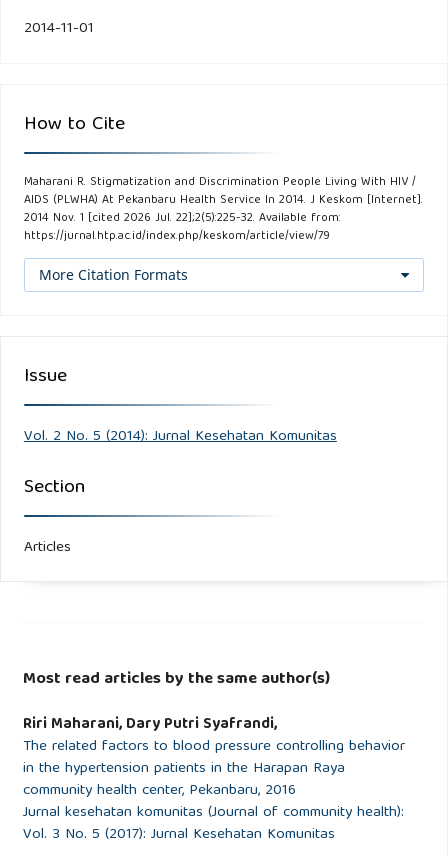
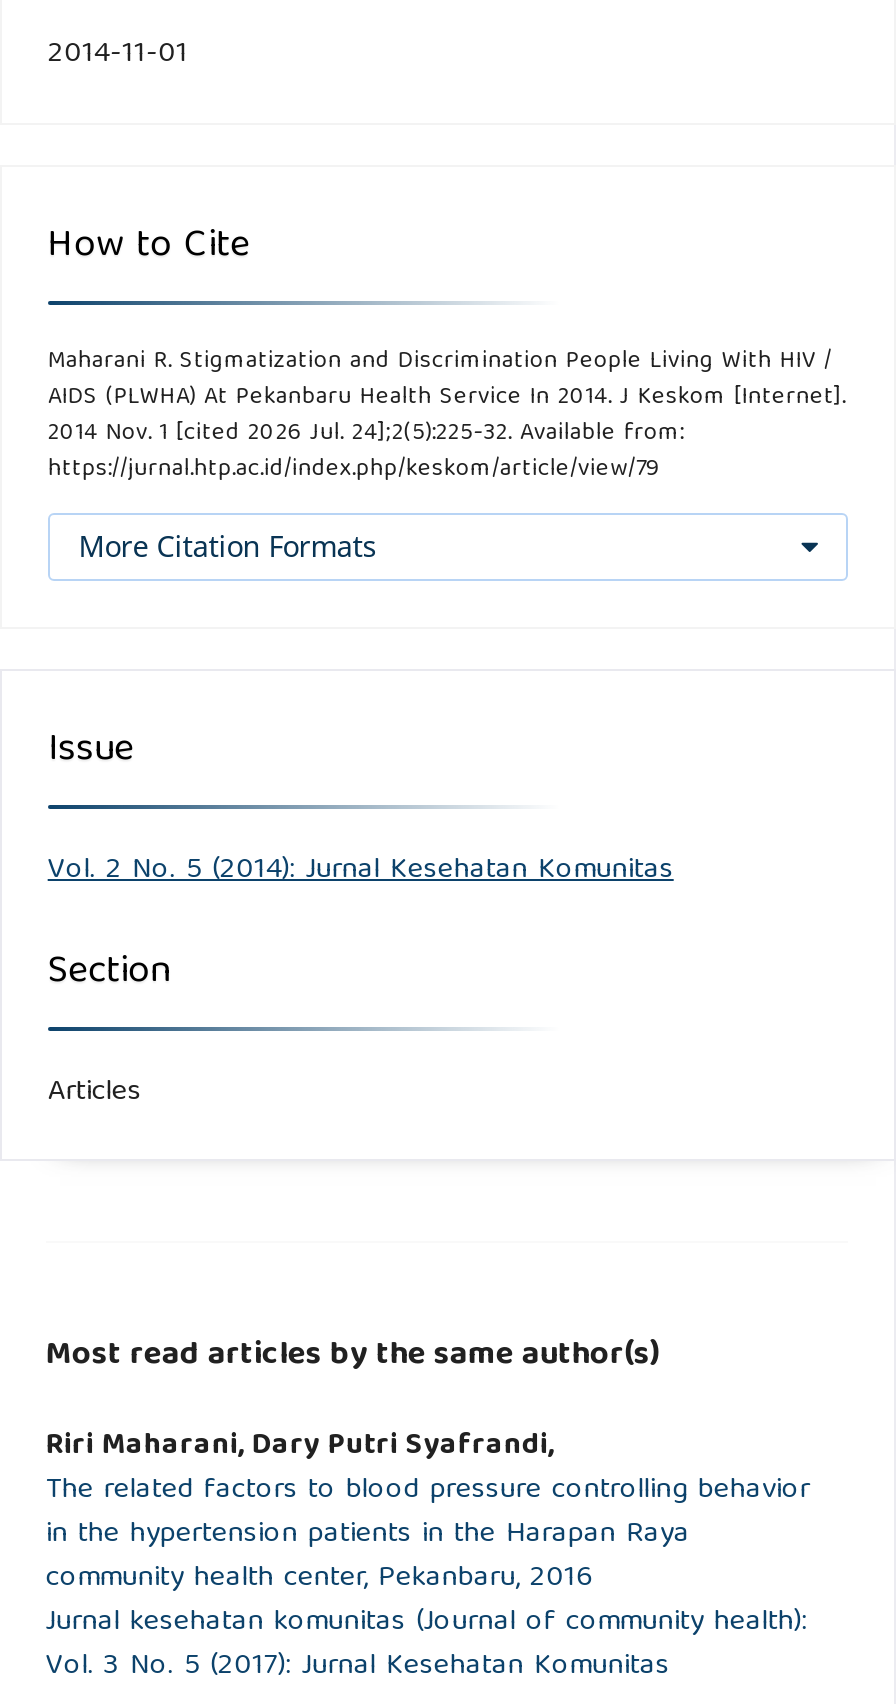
[24,208,341,229] 2014 Nov. 1 [cited 2026 Jul. 22];2(5):225-32. Available from: -> [48,413,684,455] 2014 Nov. 1 [cited 2026 Jul. 24];2(5):225-32. Available from:

